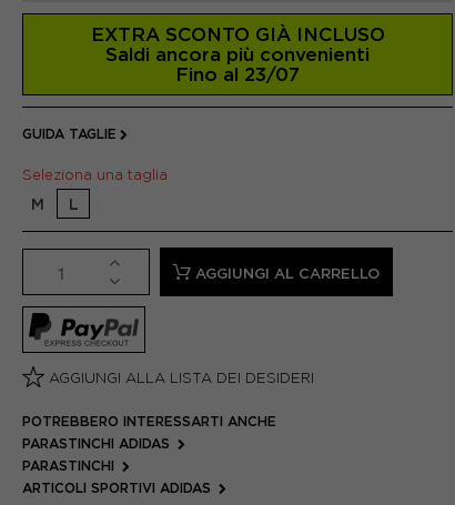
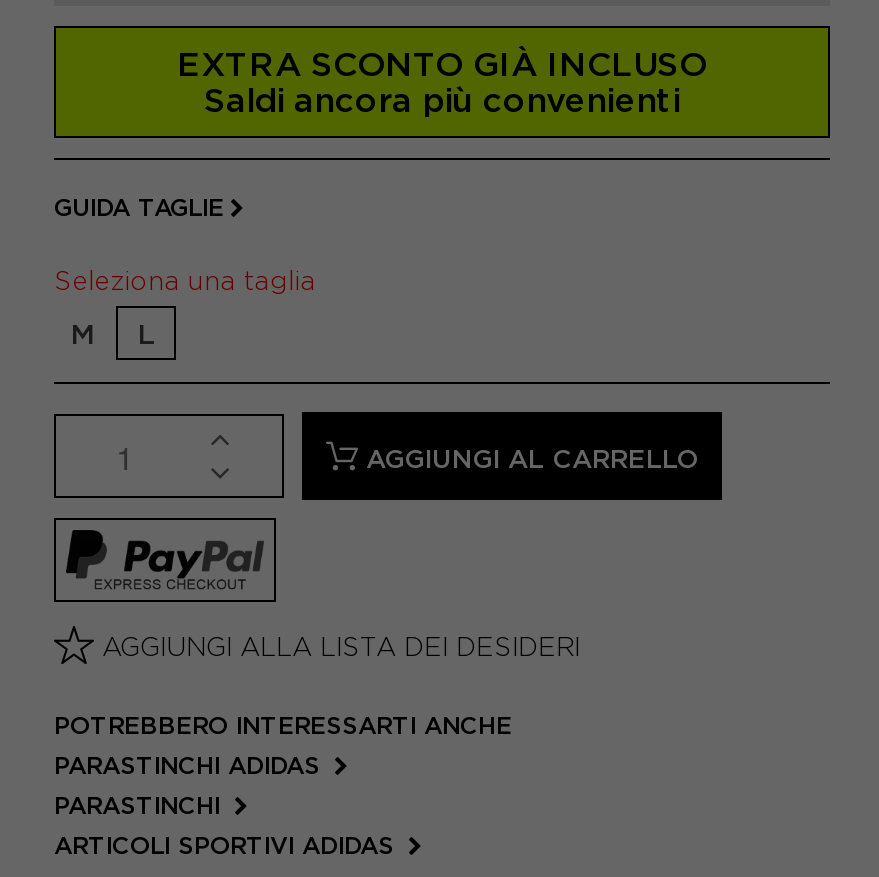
[175,63,300,84] Fino al 23/07 -> none

